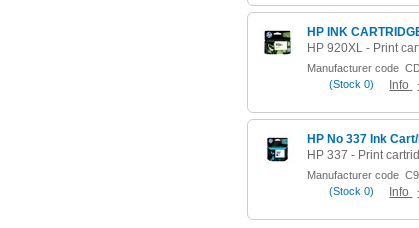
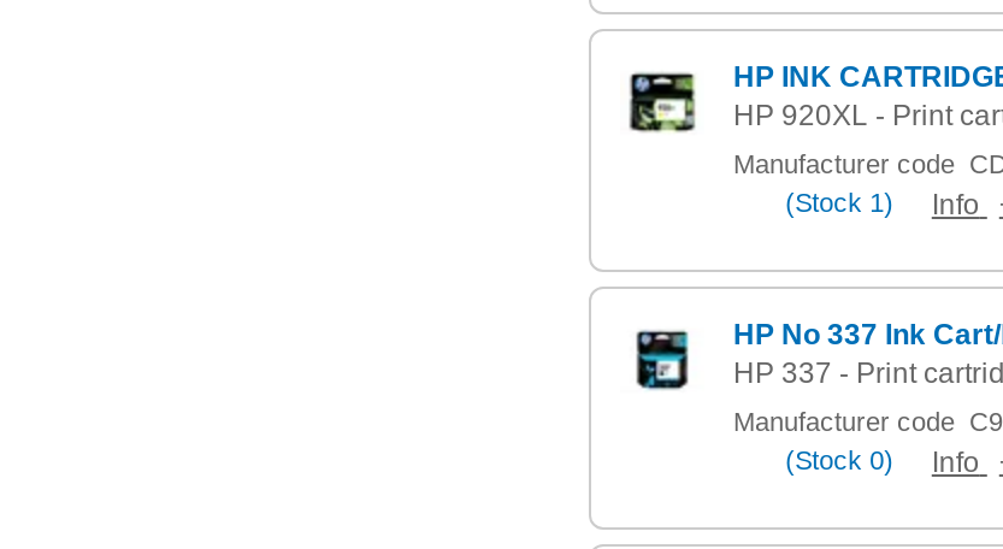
[329,78,374,90] (Stock 0) -> [785,188,894,217] (Stock 1)

